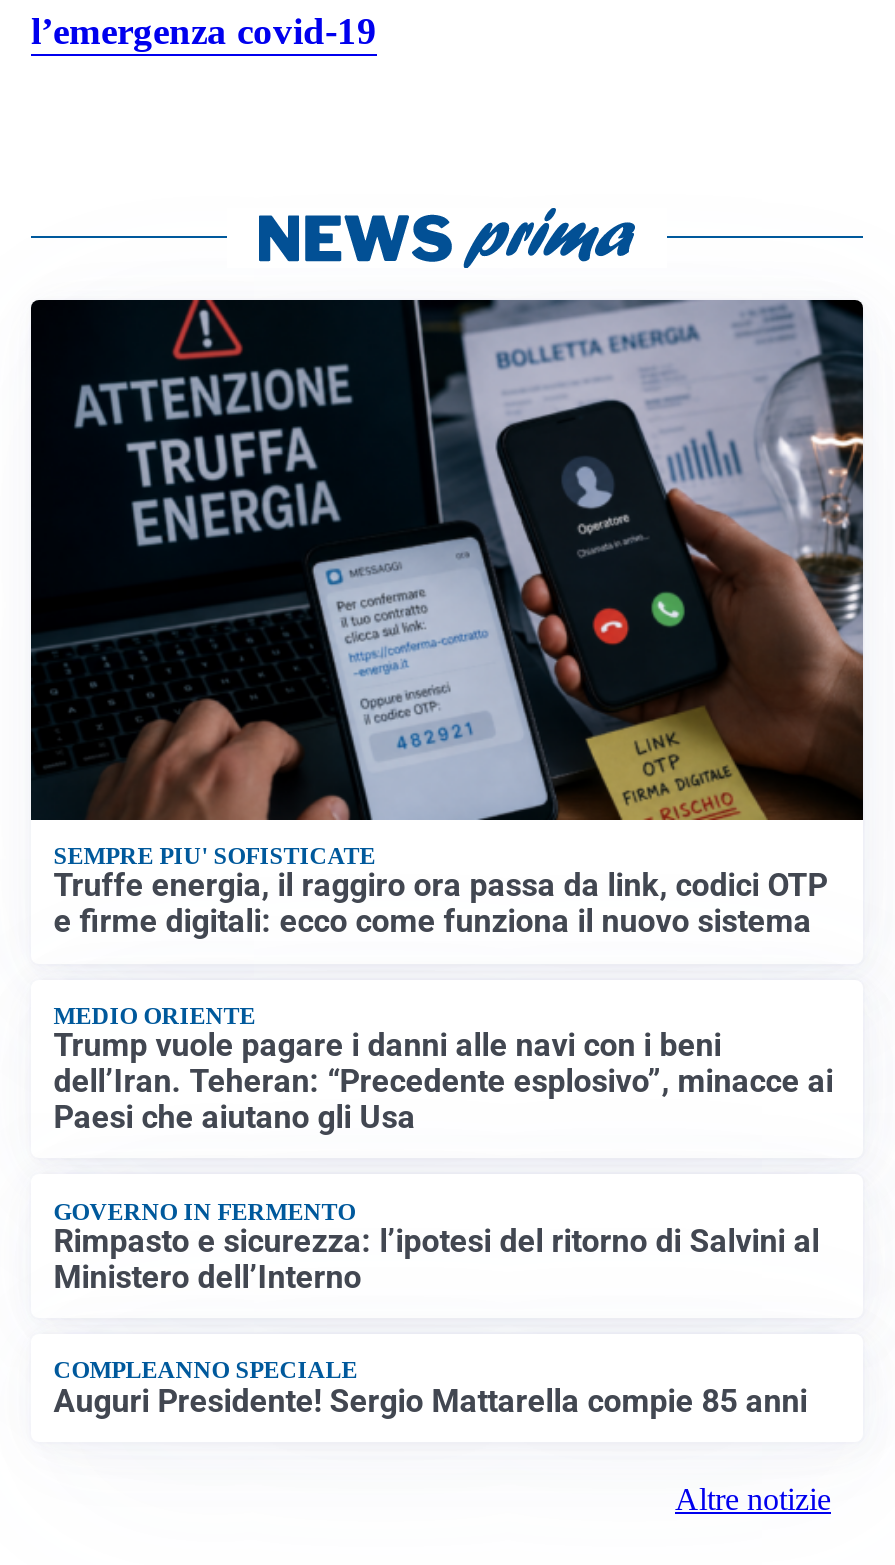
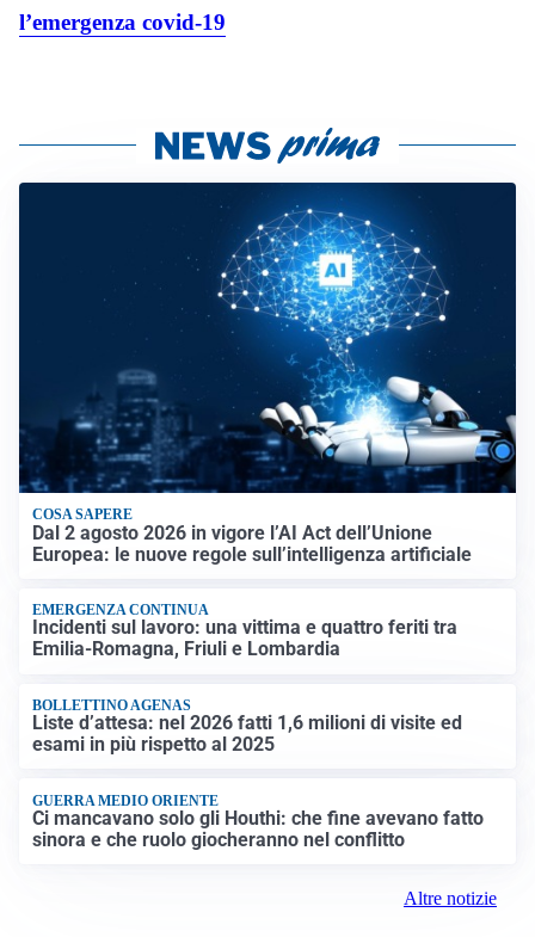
[29,297,865,940] [image] | SEMPRE PIU' SOFISTICATE | Truffe energia, il raggiro ora passa da link, codici OTP | e firme digitali: ecco come funziona il nuovo sistema -> [18,181,517,565] [image] | COSA SAPERE | Dal 2 agosto 2026 in vigore l’AI Act dell’Unione | Europea: le nuove regole sull’intelligenza artificiale
[53,1001,833,1136] MEDIO ORIENTE | Trump vuole pagare i danni alle navi con i beni | dell’Iran. Teheran: “Precedente esplosivo”, minacce ai | Paesi che aiutano gli Usa -> [32,602,458,661] EMERGENZA CONTINUA | Incidenti sul lavoro: una vittima e quattro feriti tra | Emilia-Romagna, Friuli e Lombardia
[53,1197,819,1295] GOVERNO IN FERMENTO | Rimpasto e sicurezza: l’ipotesi del ritorno di Salvini al | Ministero dell’Interno -> [32,697,462,756] BOLLETTINO AGENAS | Liste d’attesa: nel 2026 fatti 1,6 milioni di visite ed | esami in più rispetto al 2025
[53,1356,807,1419] COMPLEANNO SPECIALE | Auguri Presidente! Sergio Mattarella compie 85 anni -> [32,792,484,851] GUERRA MEDIO ORIENTE | Ci mancavano solo gli Houthi: che fine avevano fatto | sinora e che ruolo giocheranno nel conflitto

